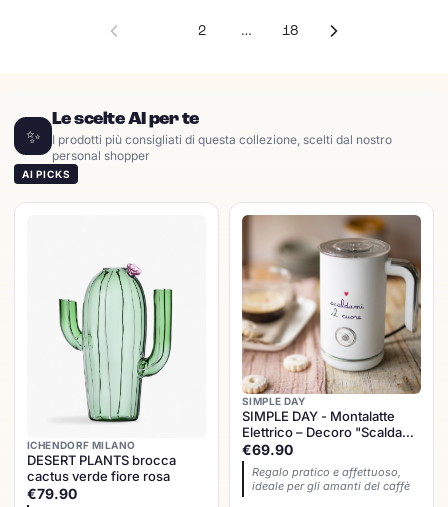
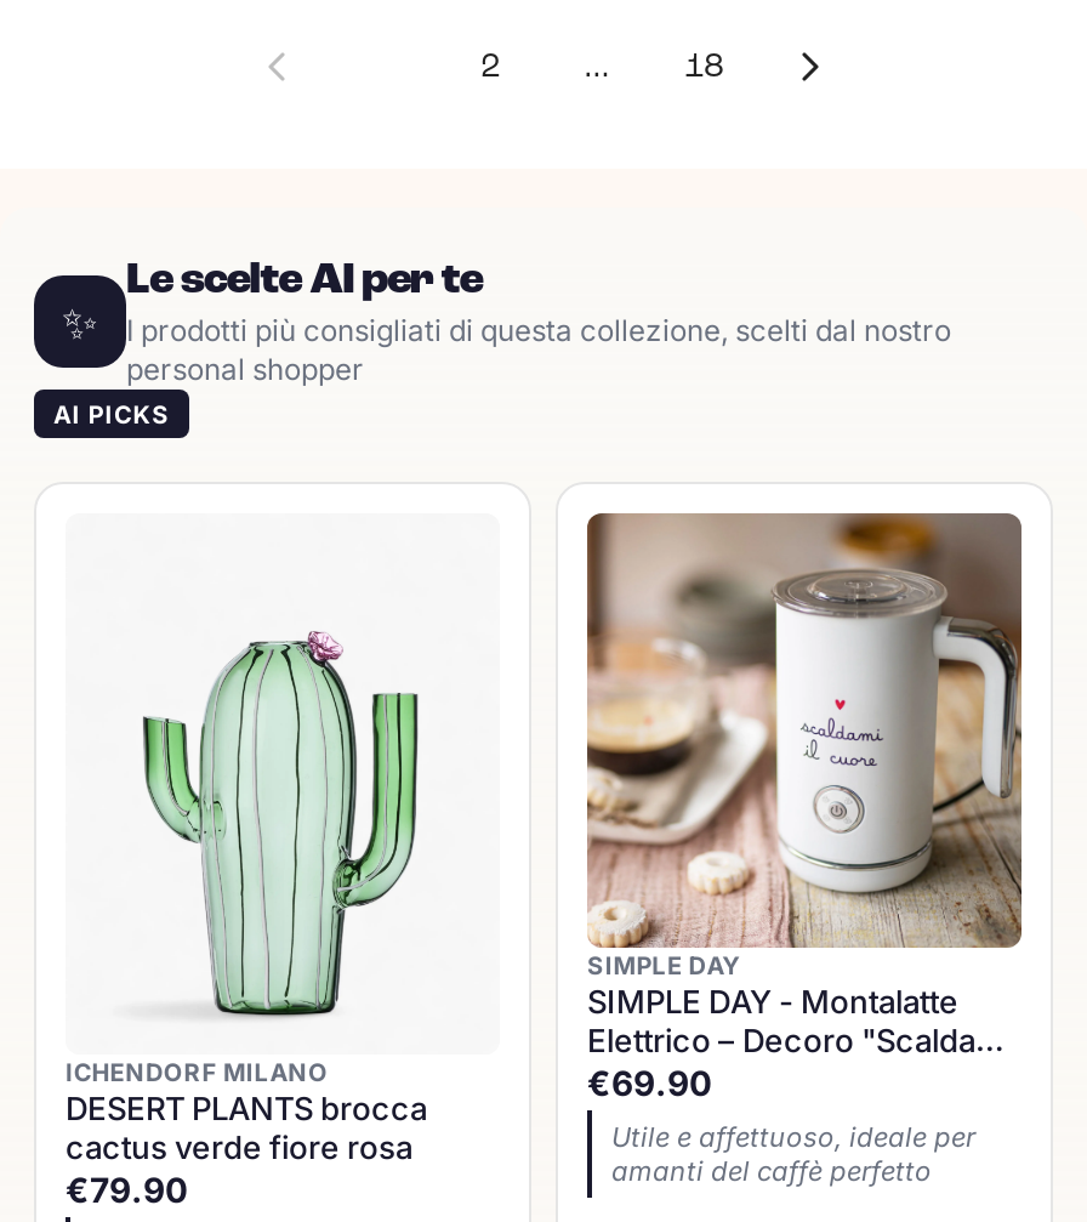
[252,465,410,493] Regalo pratico e affettuoso, | ideale per gli amanti del caffè -> [611,1119,975,1187] Utile e affettuoso, ideale per | amanti del caffè perfetto

